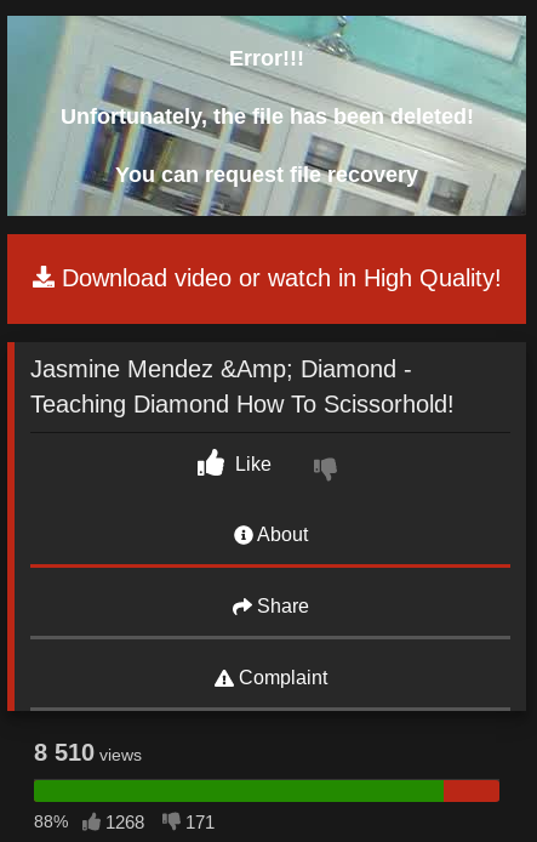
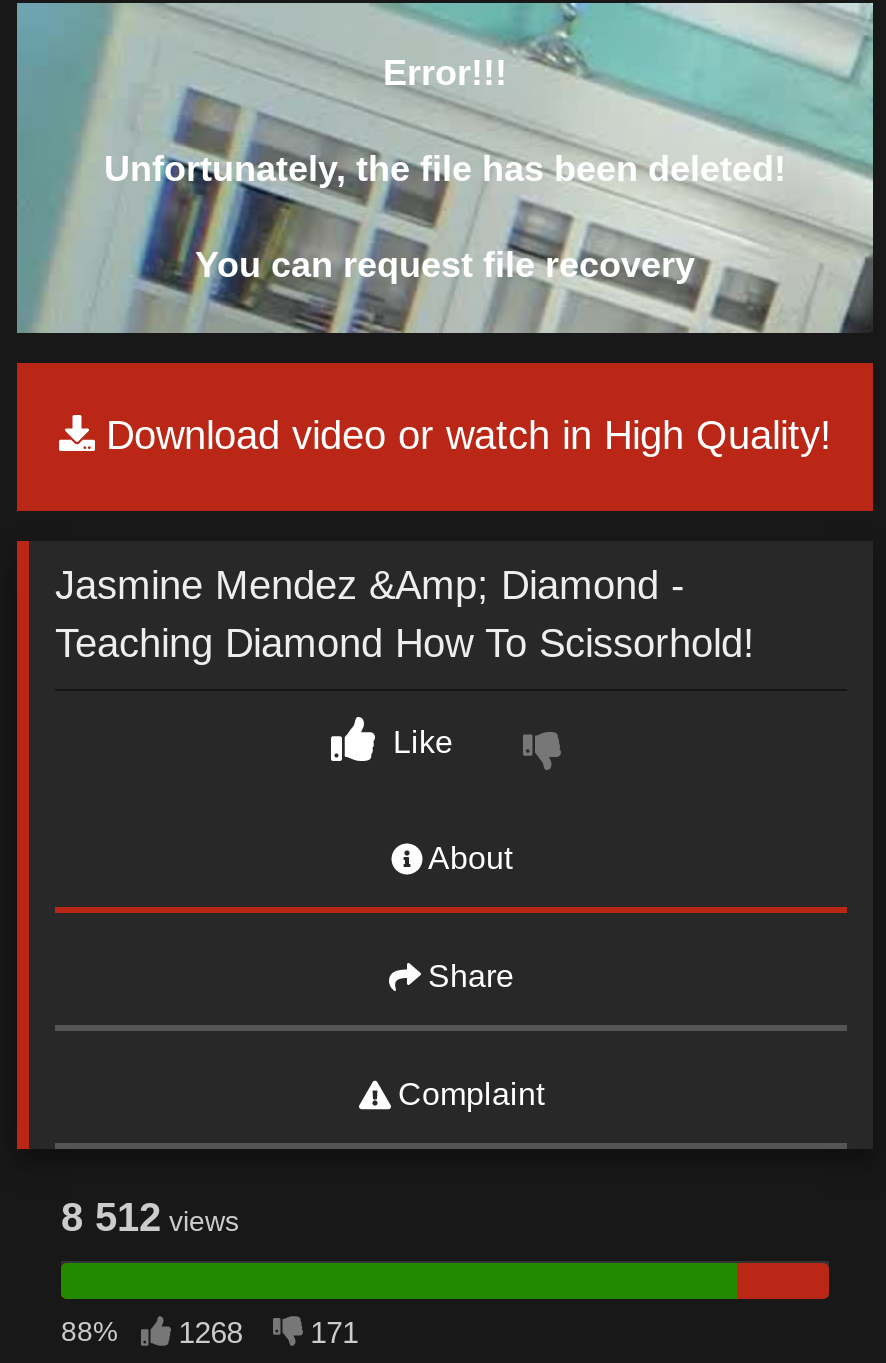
[34,739,142,765] 8 510 views -> [61,1194,239,1238] 8 512 views

